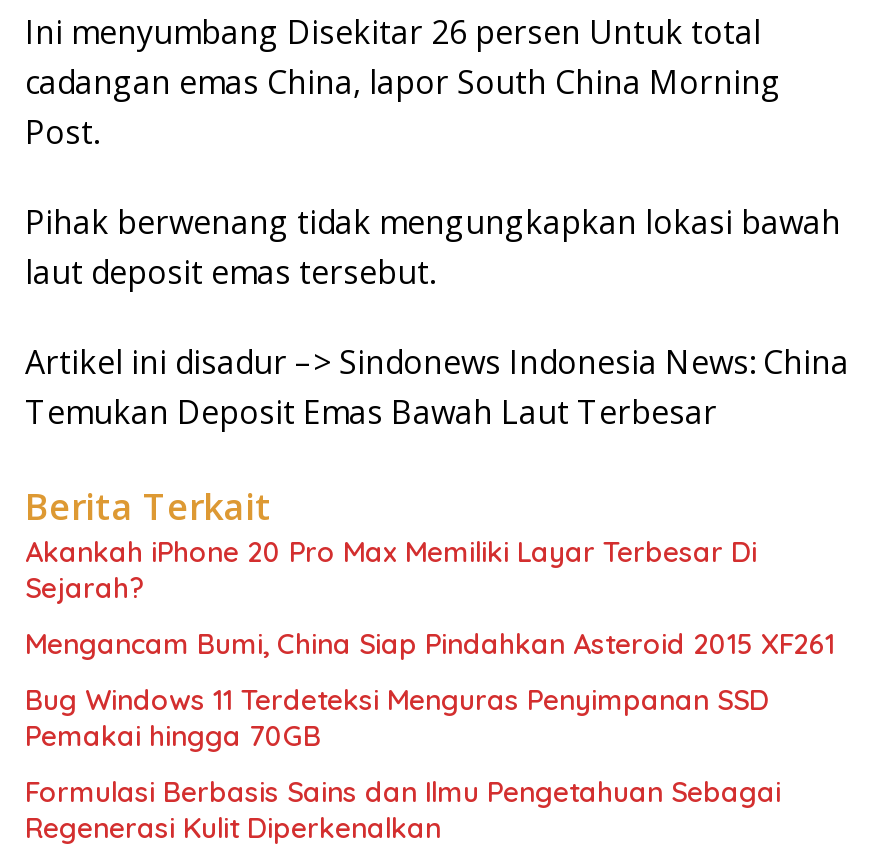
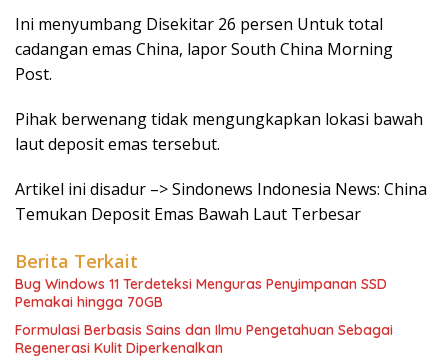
[25,534,835,662] Akankah iPhone 20 Pro Max Memiliki Layar Terbesar Di | Sejarah? | Mengancam Bumi, China Siap Pindahkan Asteroid 2015 XF261 -> none

